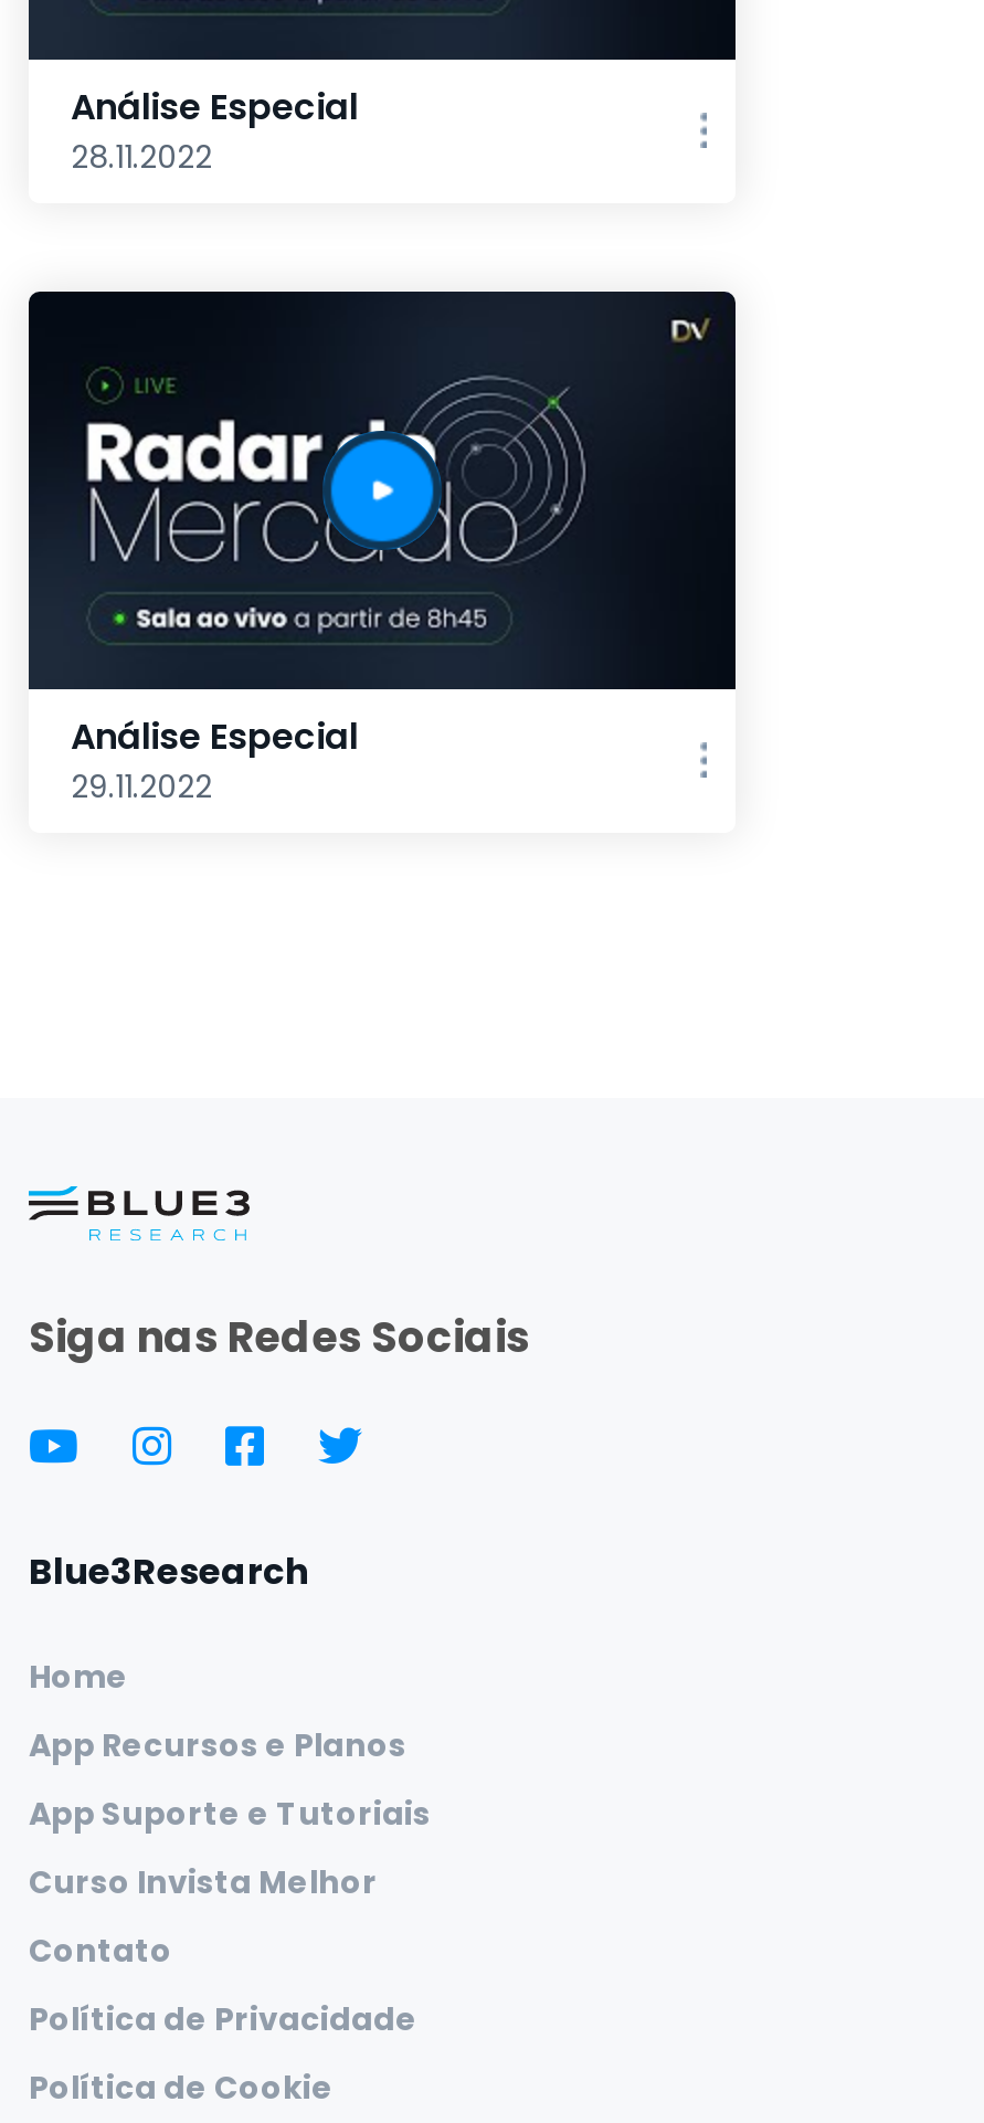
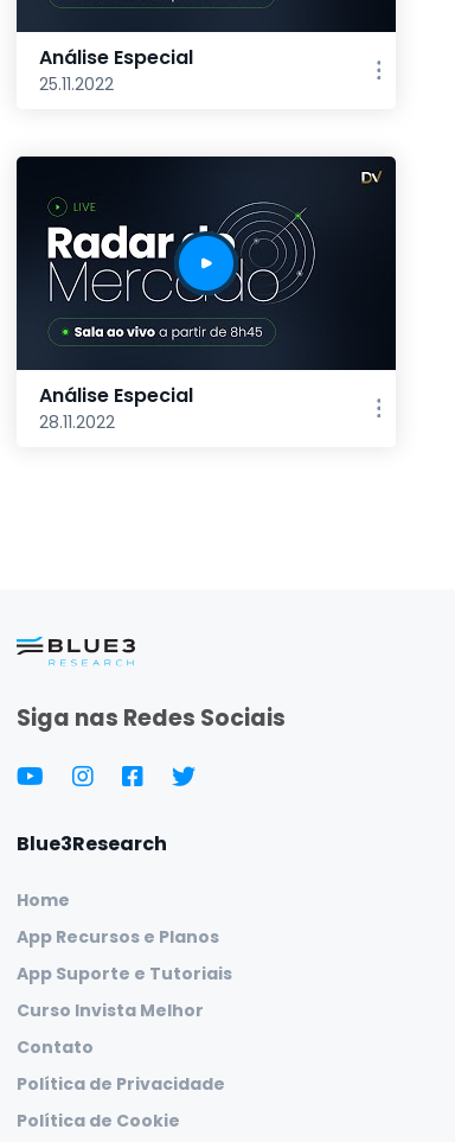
[71,135,212,179] 28.11.2022 -> [39,72,114,96] 25.11.2022
[71,764,212,809] 29.11.2022 -> [39,410,115,434] 28.11.2022

